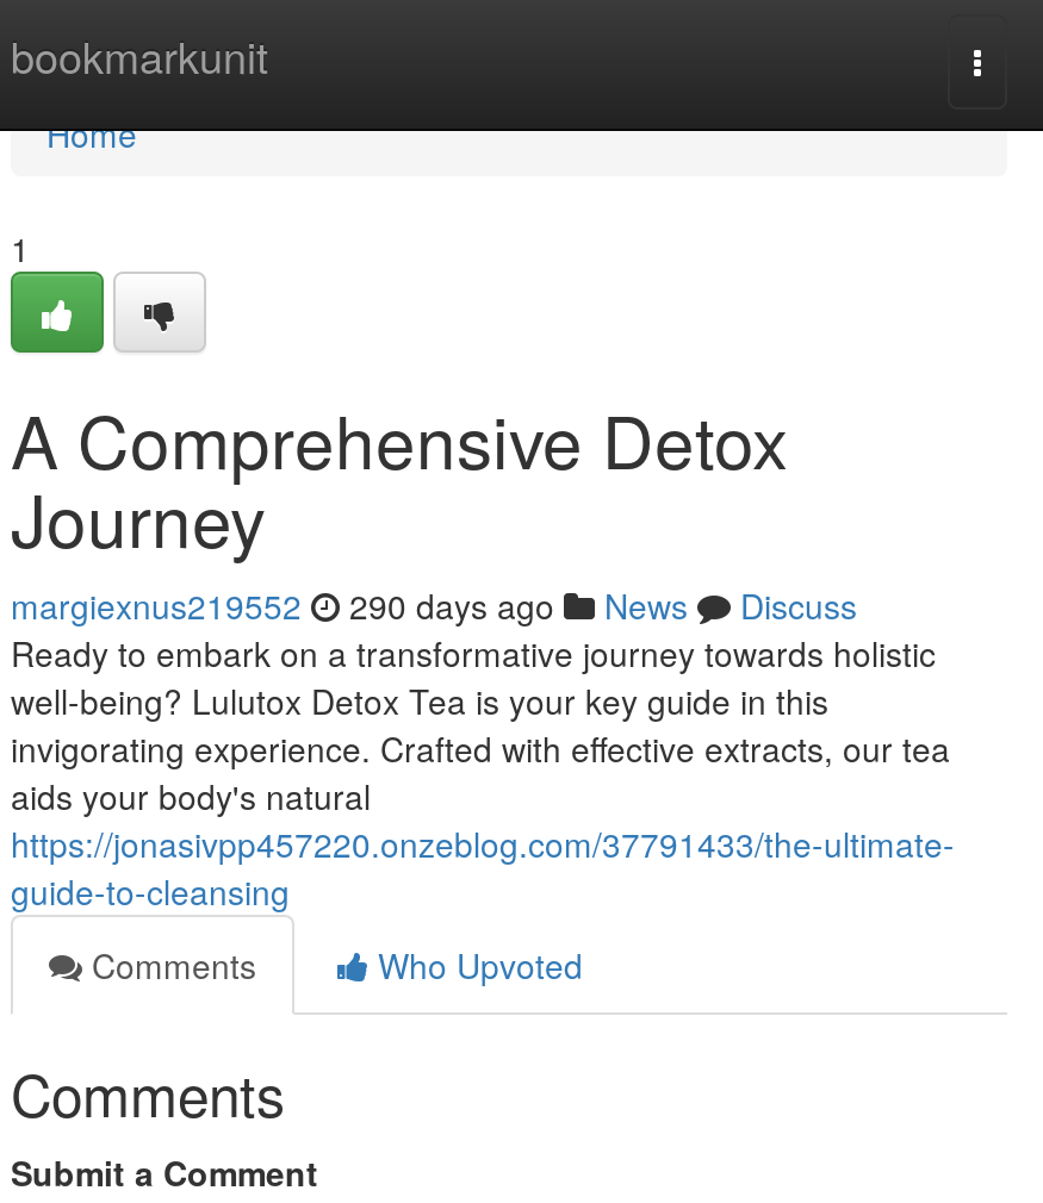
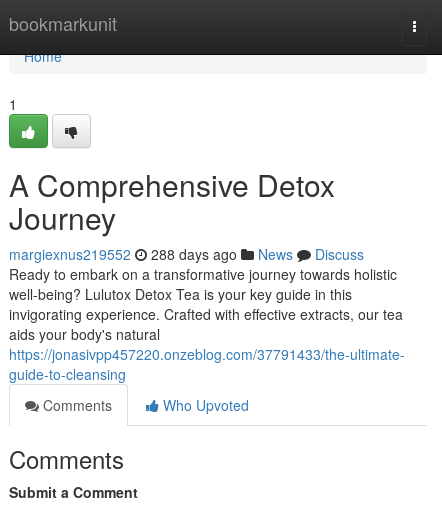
[11,581,857,629] margiexnus219552 290 days ago News Discuss -> [9,244,364,264] margiexnus219552 288 days ago News Discuss

